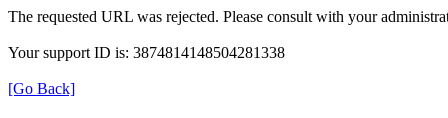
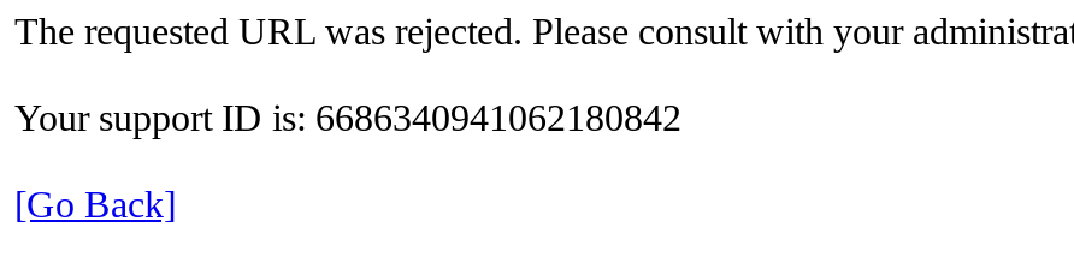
[8,44,285,61] Your support ID is: 3874814148504281338 -> [14,97,681,138] Your support ID is: 6686340941062180842

